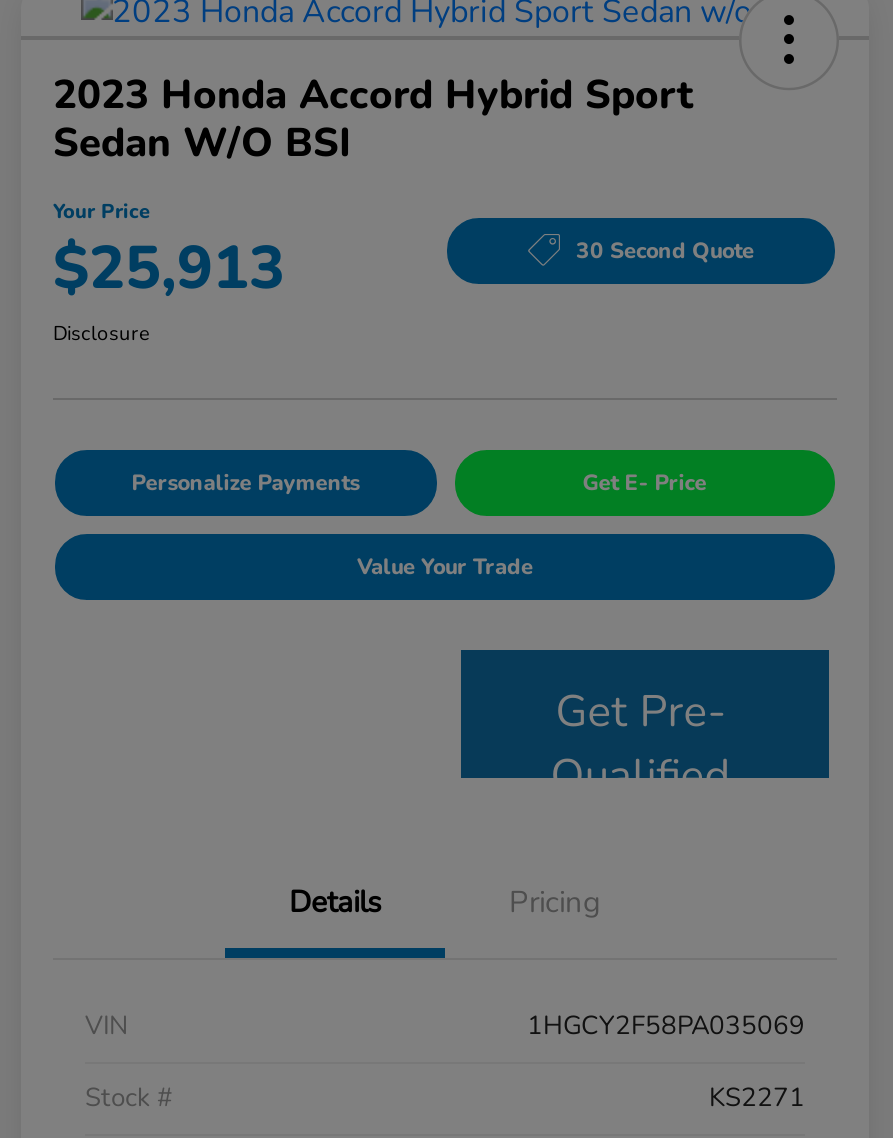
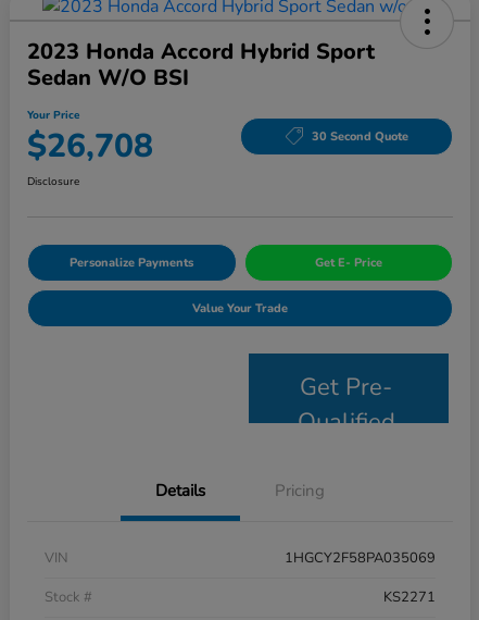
[53,228,285,310] $25,913 -> [27,124,153,169] $26,708

